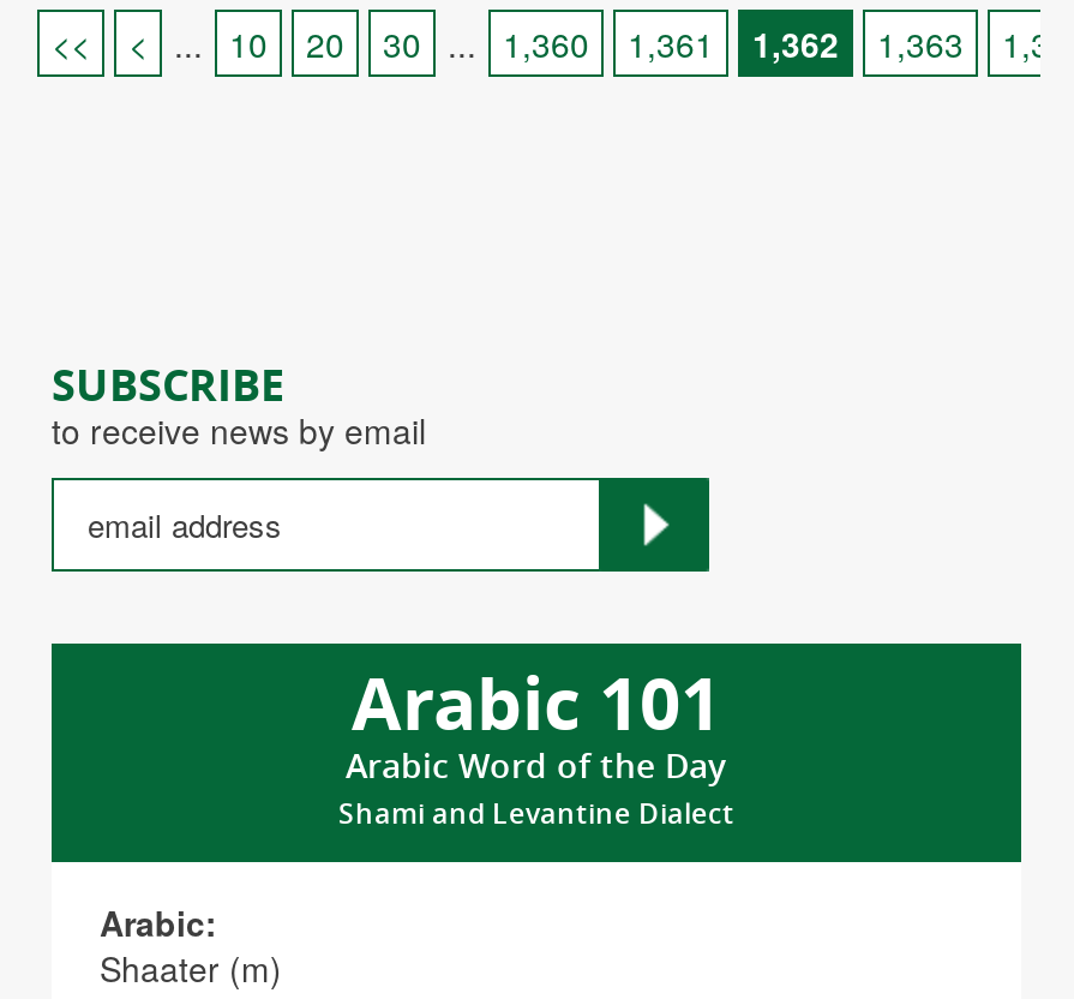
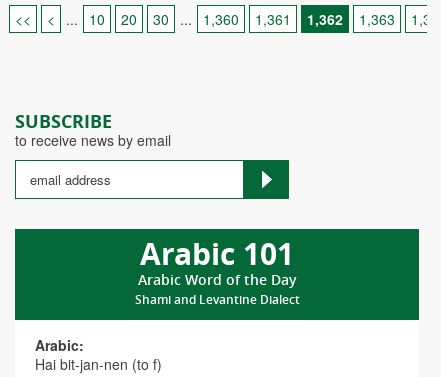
[100,945,282,993] Shaater (m) -> [35,354,162,374] Hai bit-jan-nen (to f)

